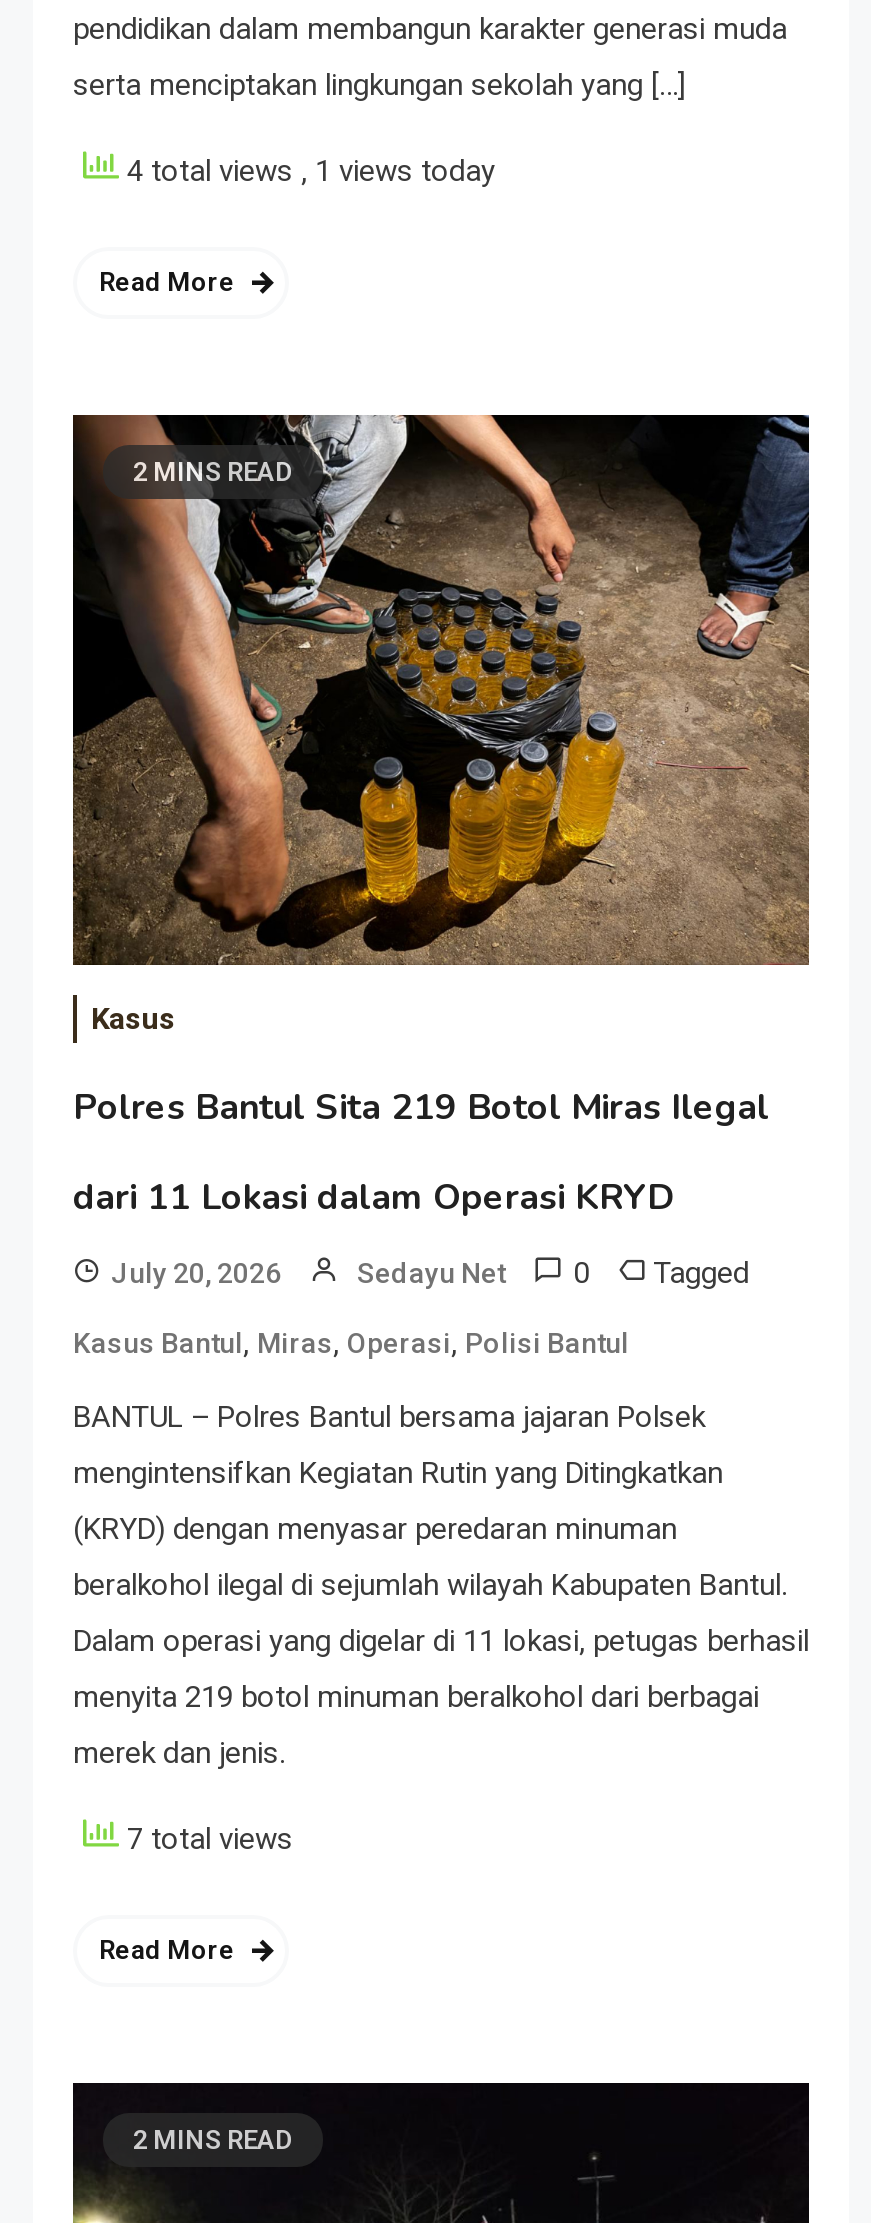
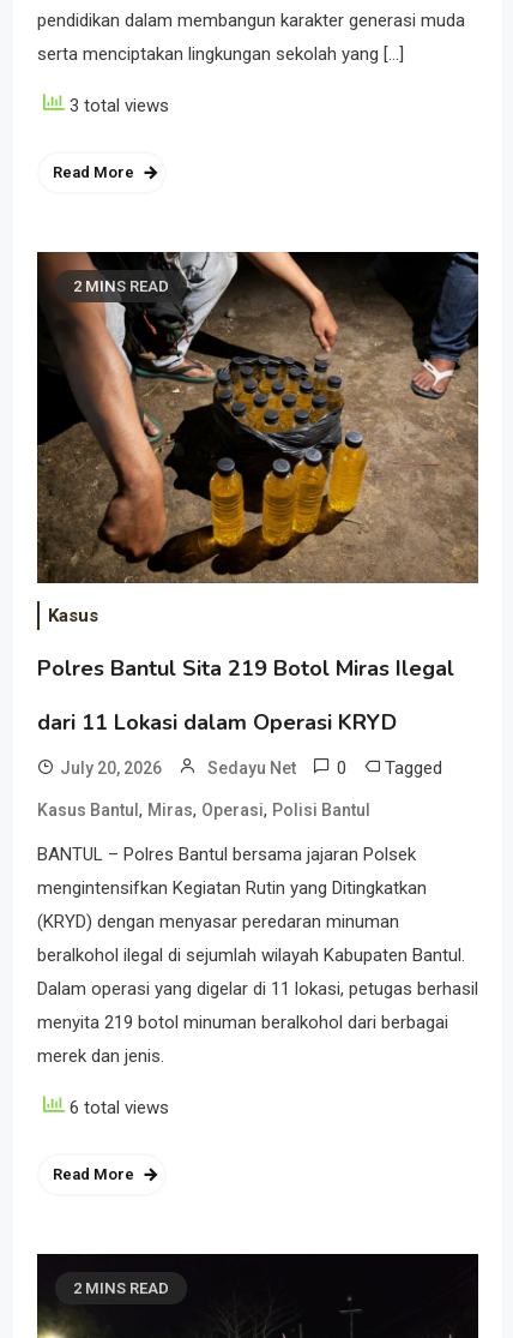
[119,152,495,188] 4 total views, 1 views today -> [65,95,169,117] 3 total views
[119,1822,293,1858] 7 total views -> [65,1097,169,1119] 6 total views

